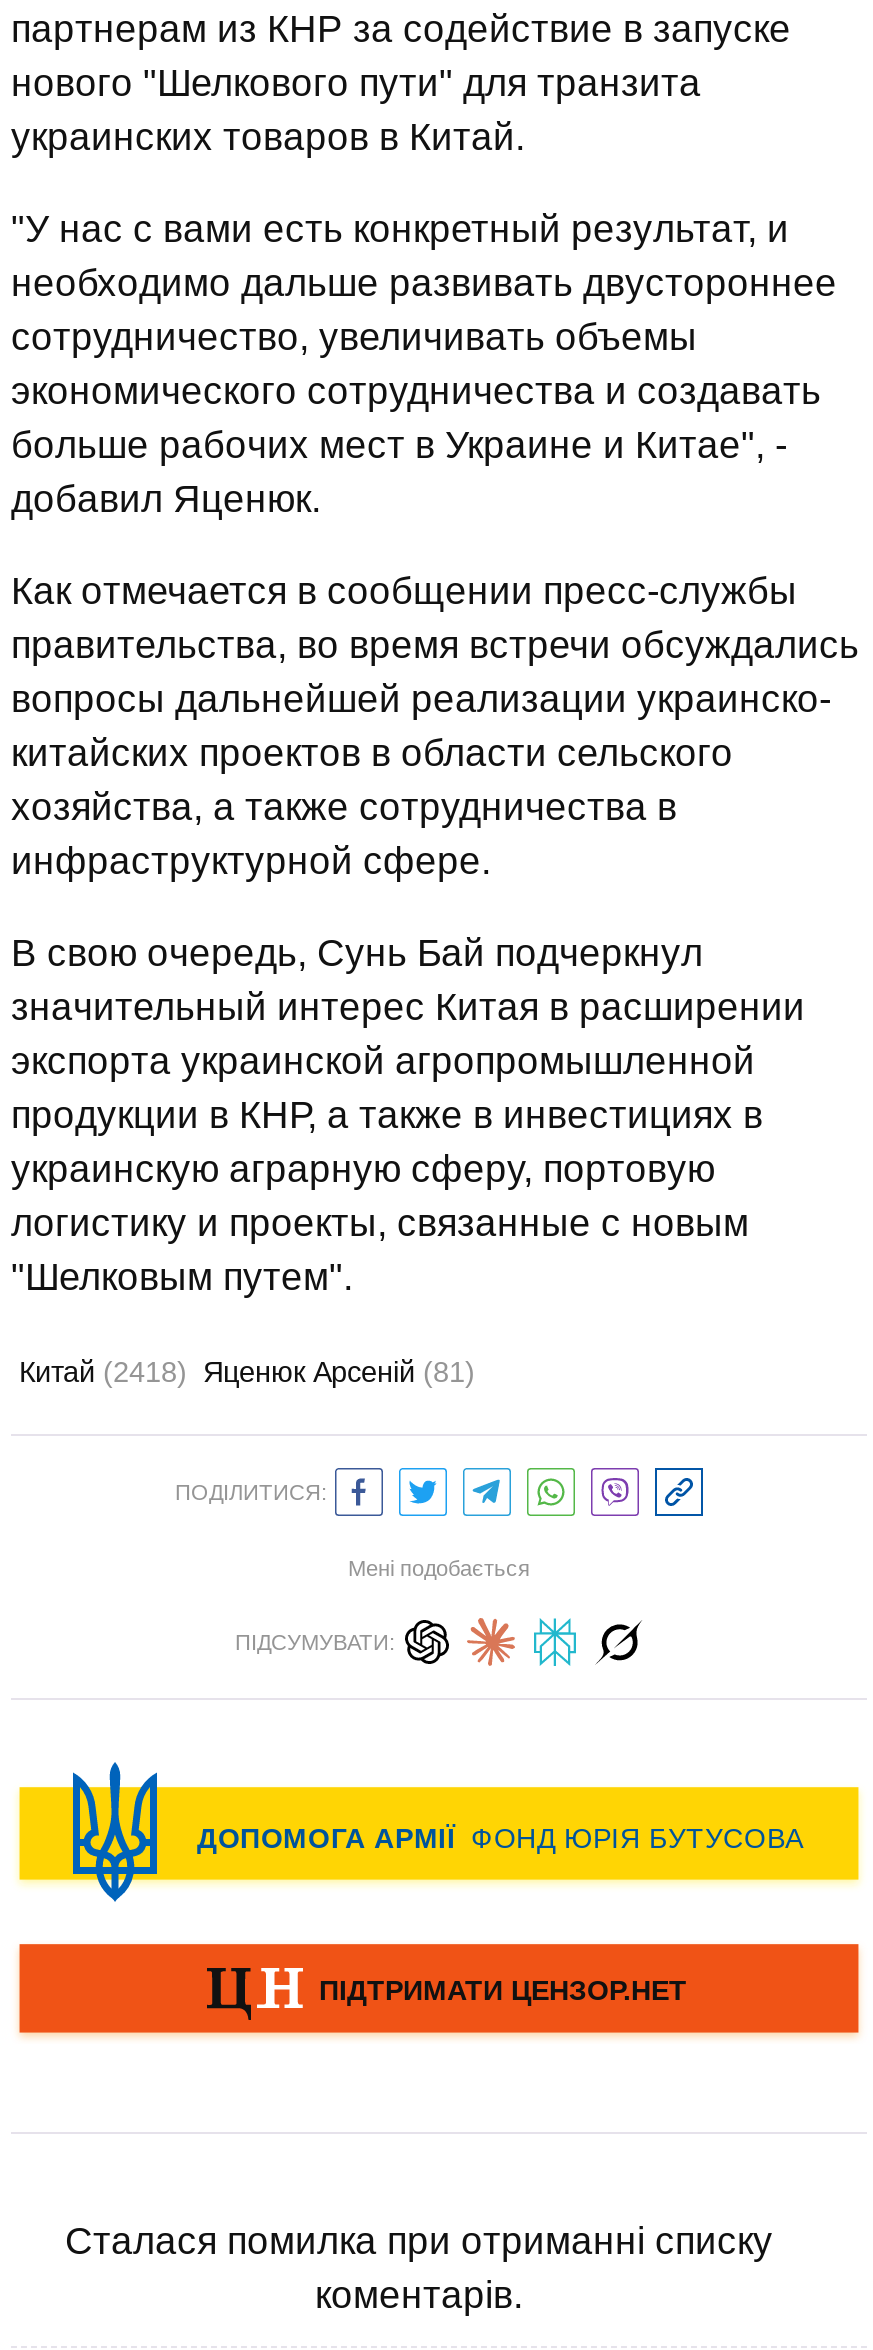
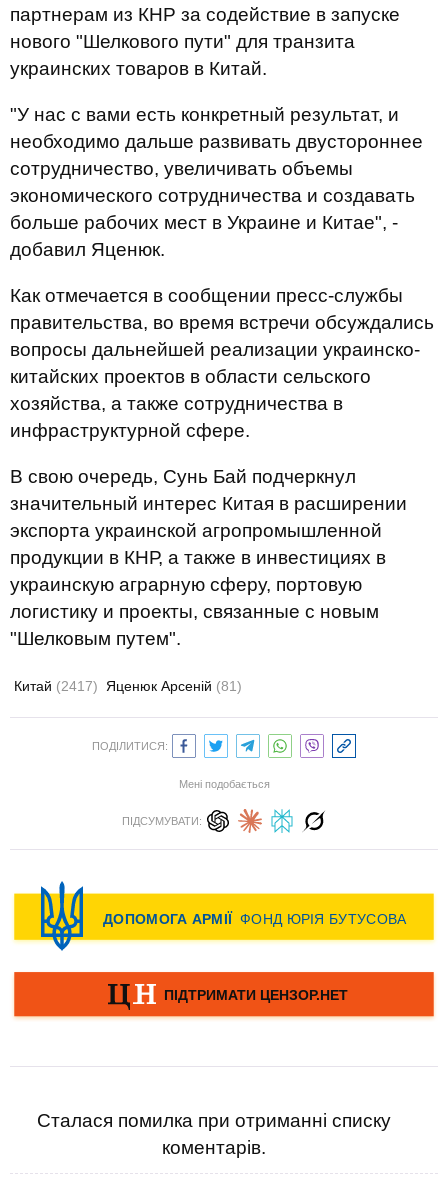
[19,1356,475,1388] Китай (2418) Яценюк Арсеній (81) -> [14,678,242,694] Китай (2417) Яценюк Арсеній (81)

